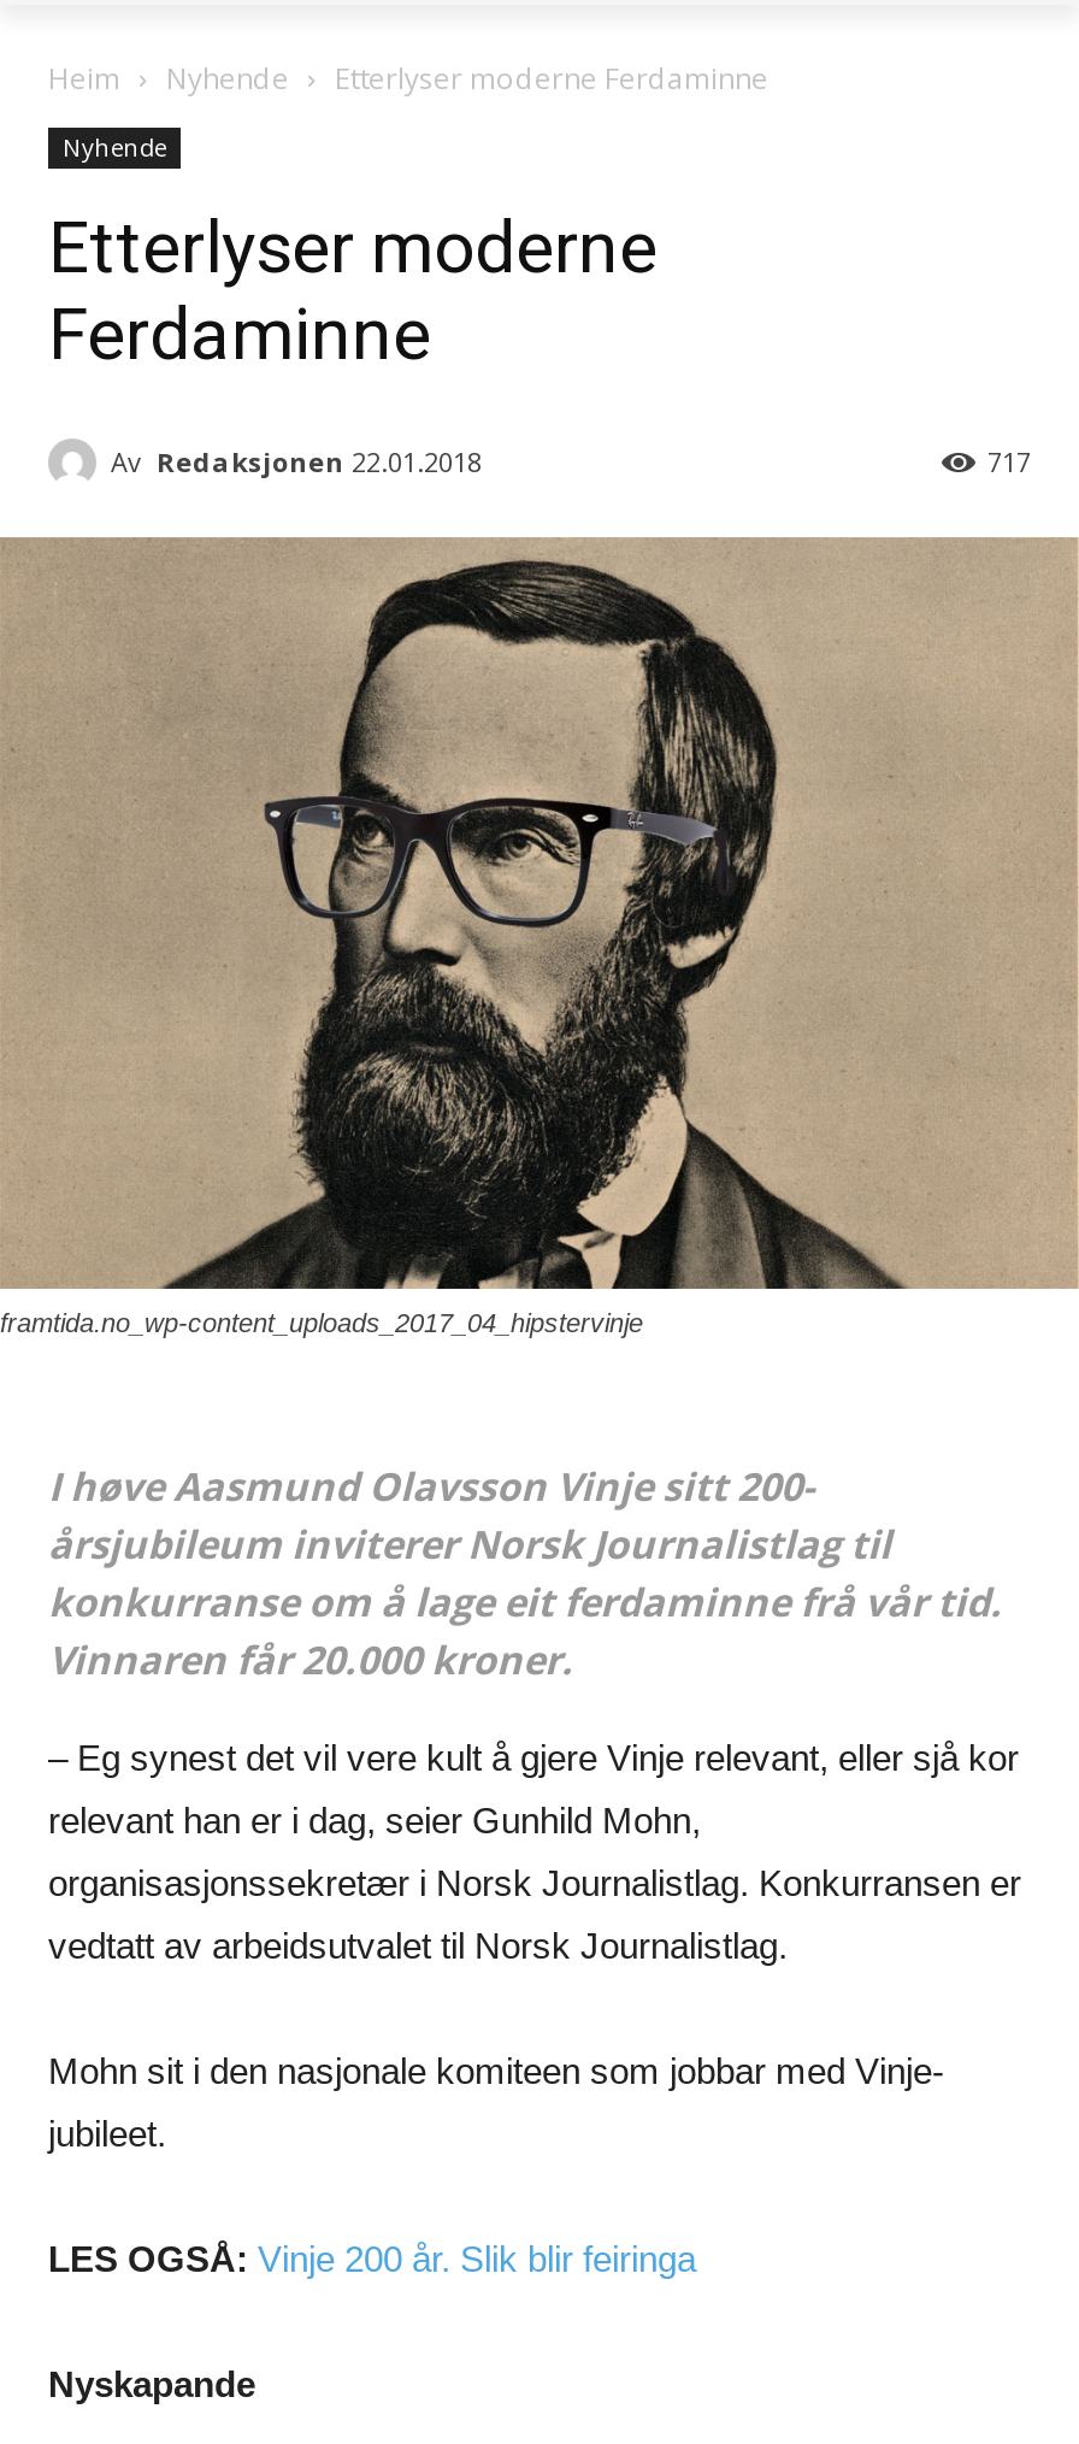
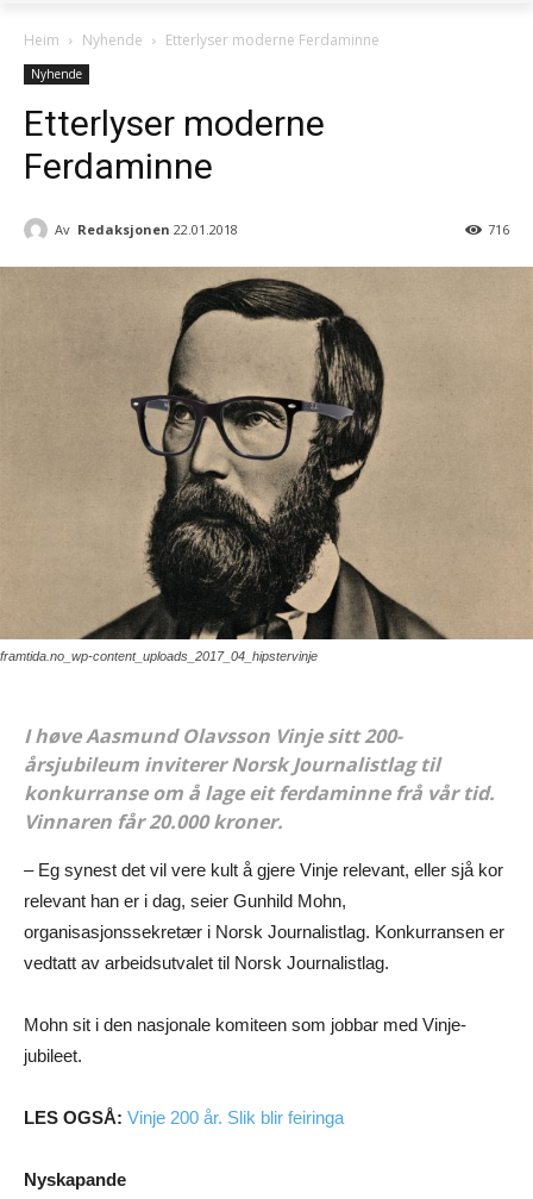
[987,444,1031,480] 717 -> [488,220,509,238] 716

